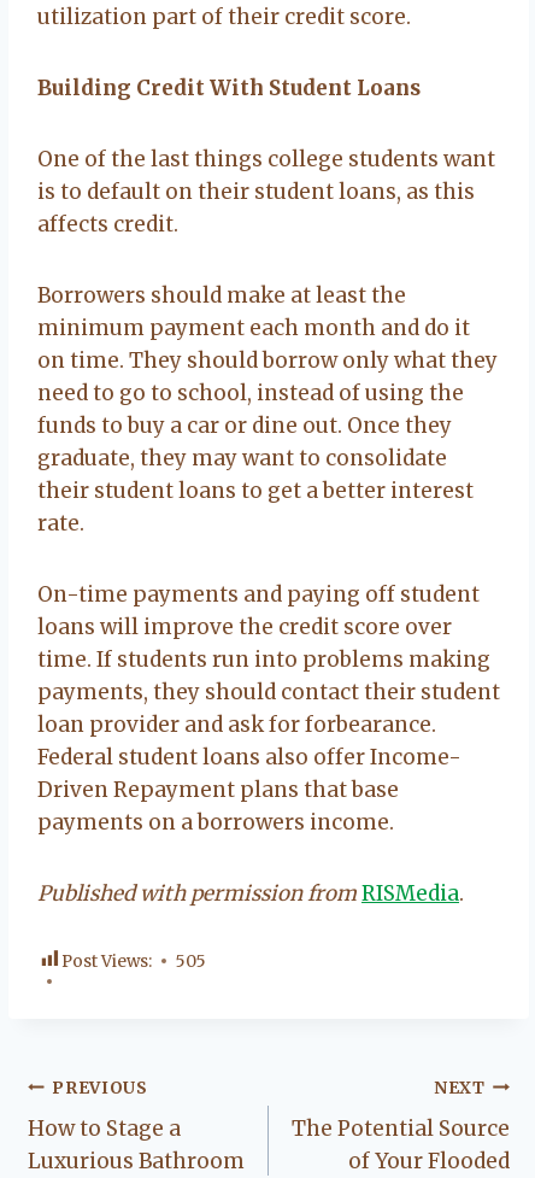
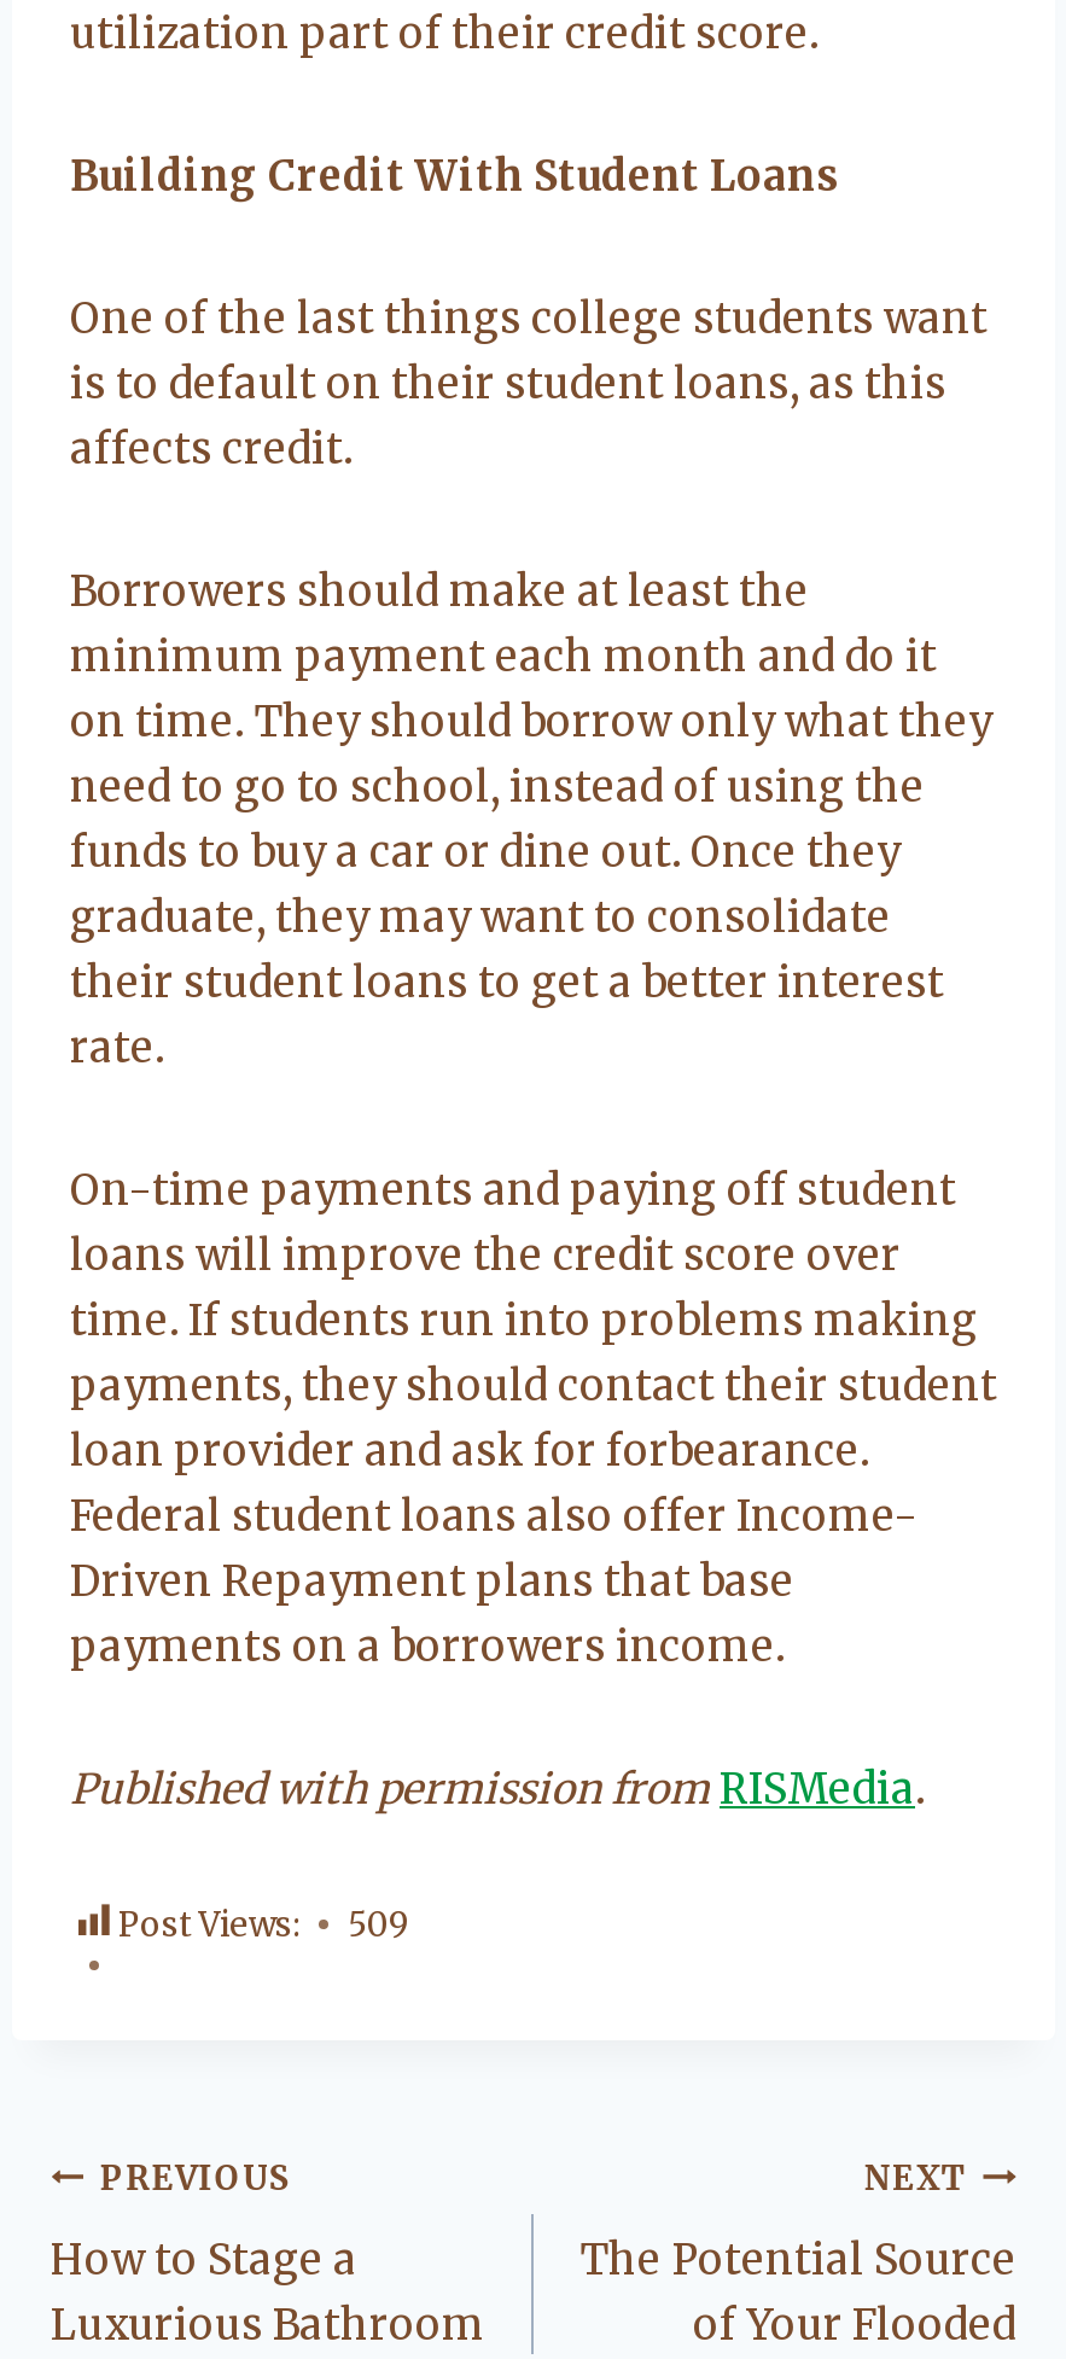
[61,951,206,971] Post Views: 505 -> [118,1904,410,1945] Post Views: 509

